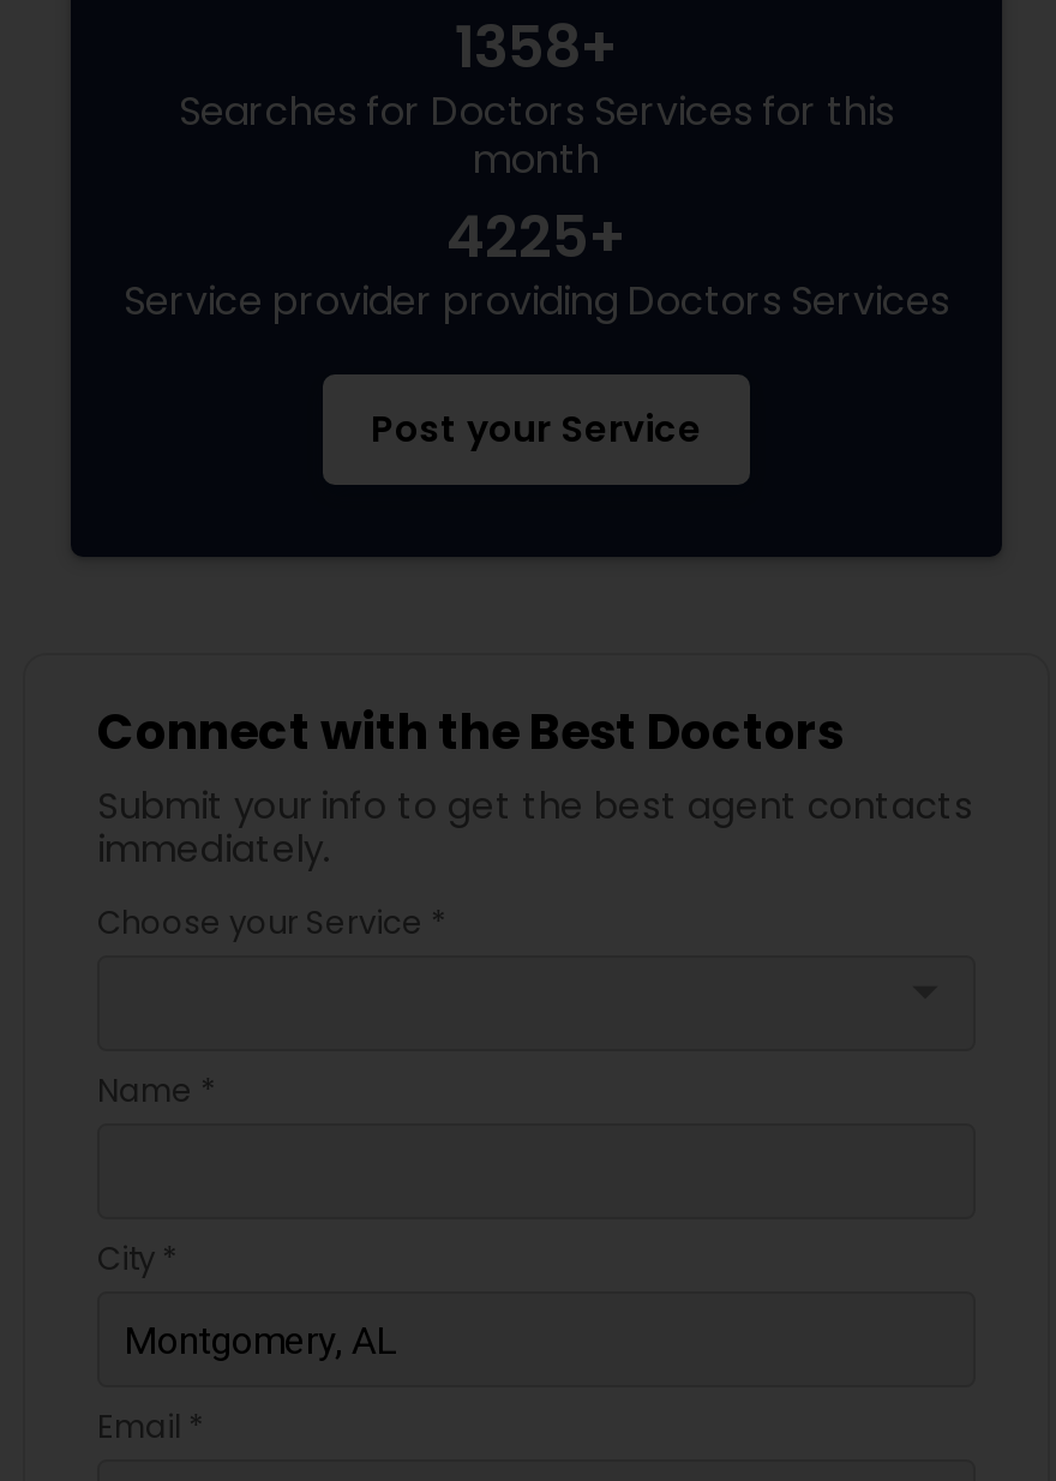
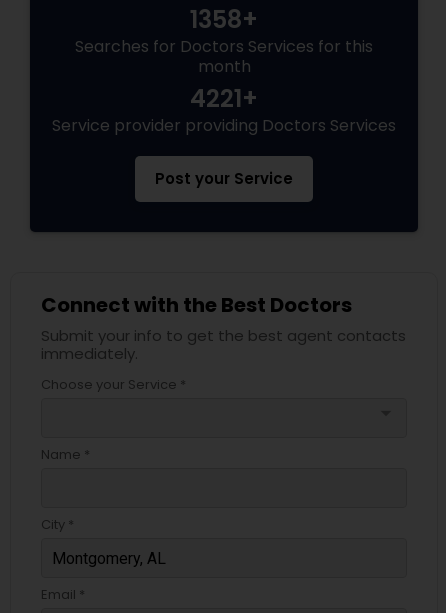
[446,197,626,276] 4225+ -> [190,82,258,115] 4221+

